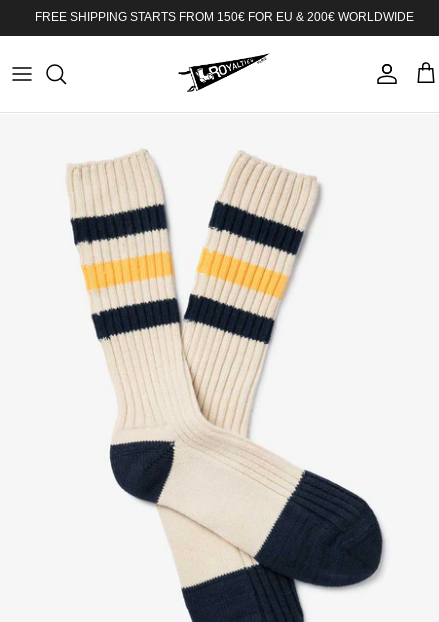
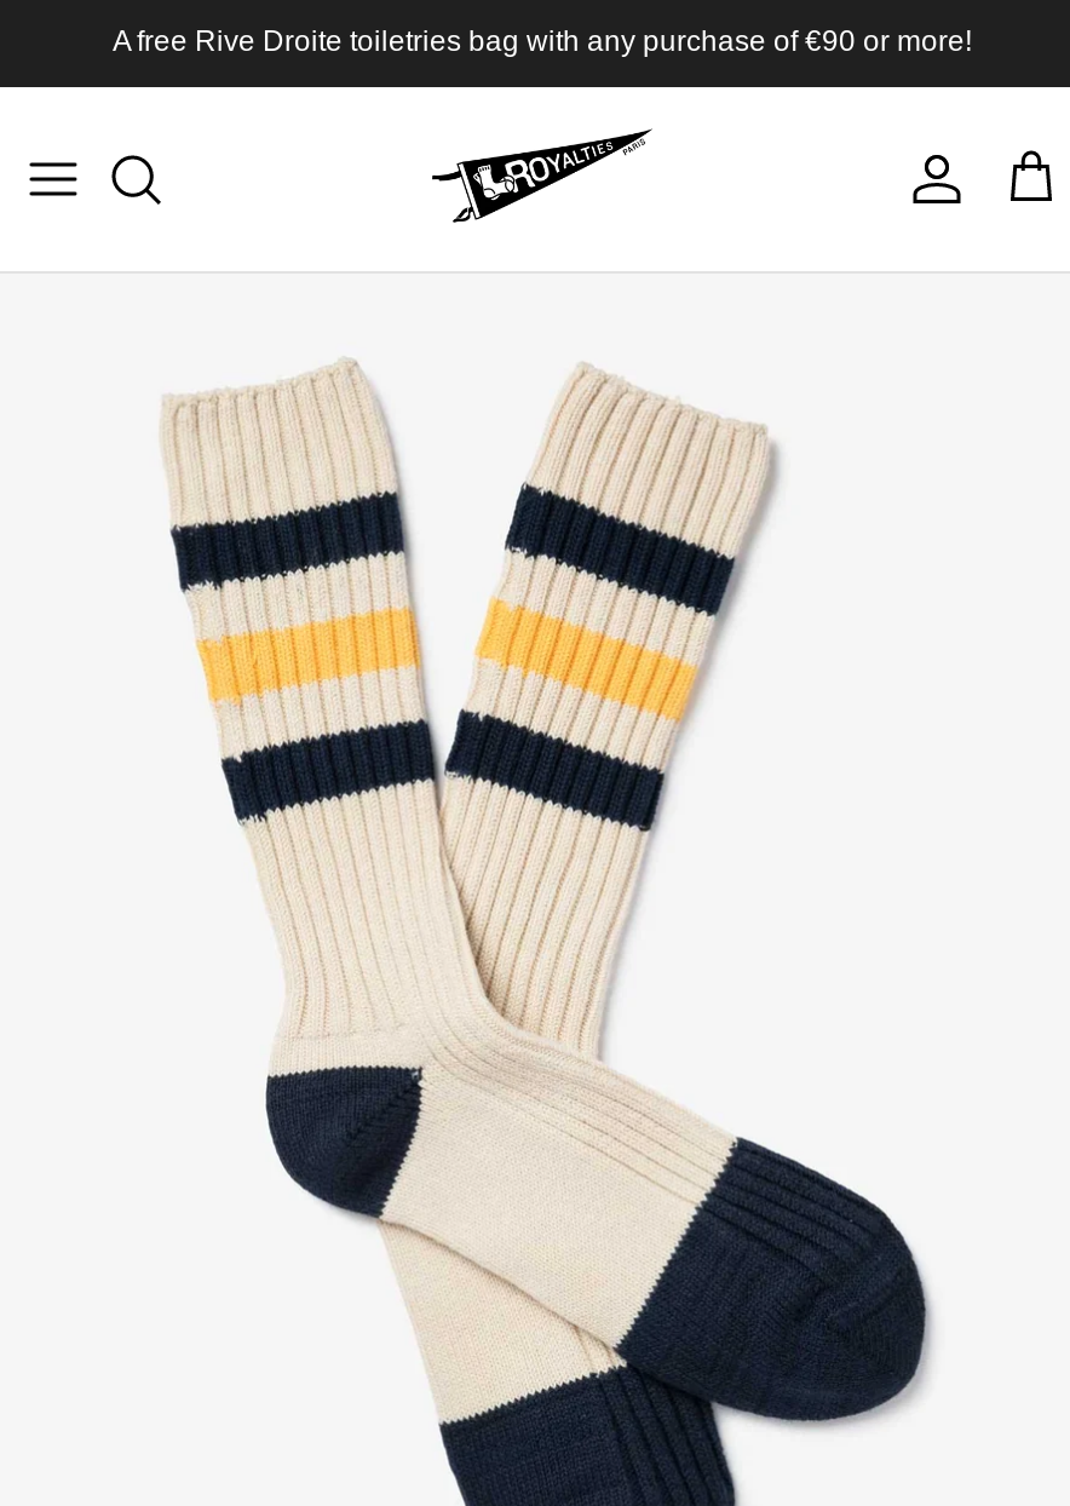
[34,10,413,24] FREE SHIPPING STARTS FROM 150€ FOR EU & 200€ WORLDWIDE -> [113,25,972,59] A free Rive Droite toiletries bag with any purchase of €90 or more!

